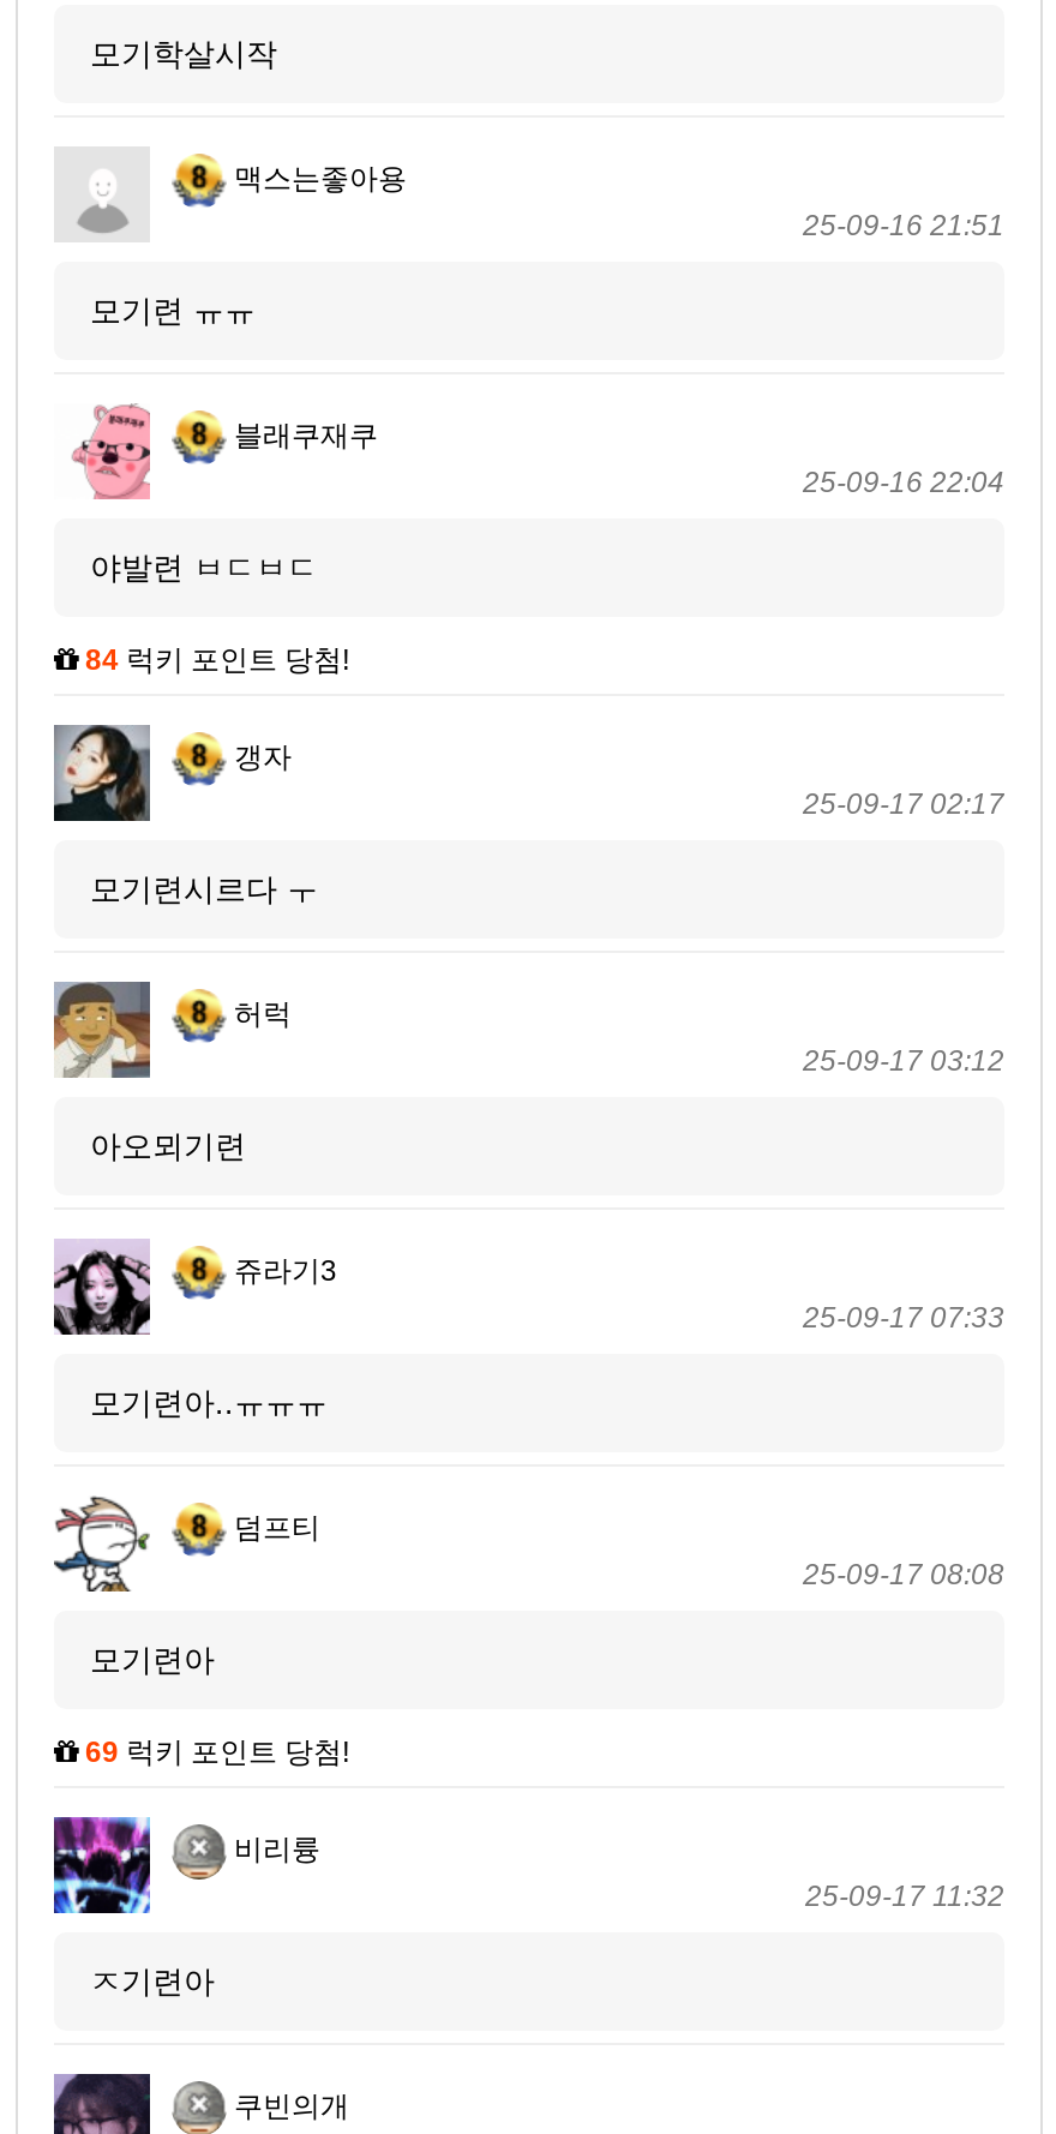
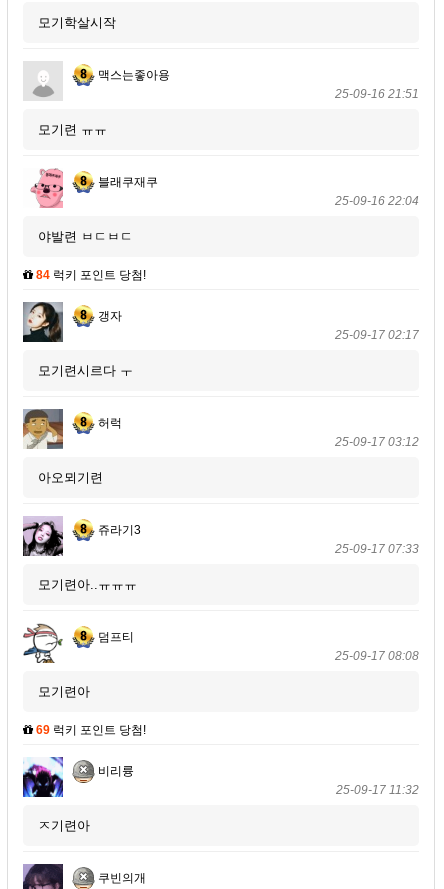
[54,1248,150,1335] [image] -> [22,521,64,556] [image]
[52,1815,152,1913] [image] -> [22,756,64,797] [image]

